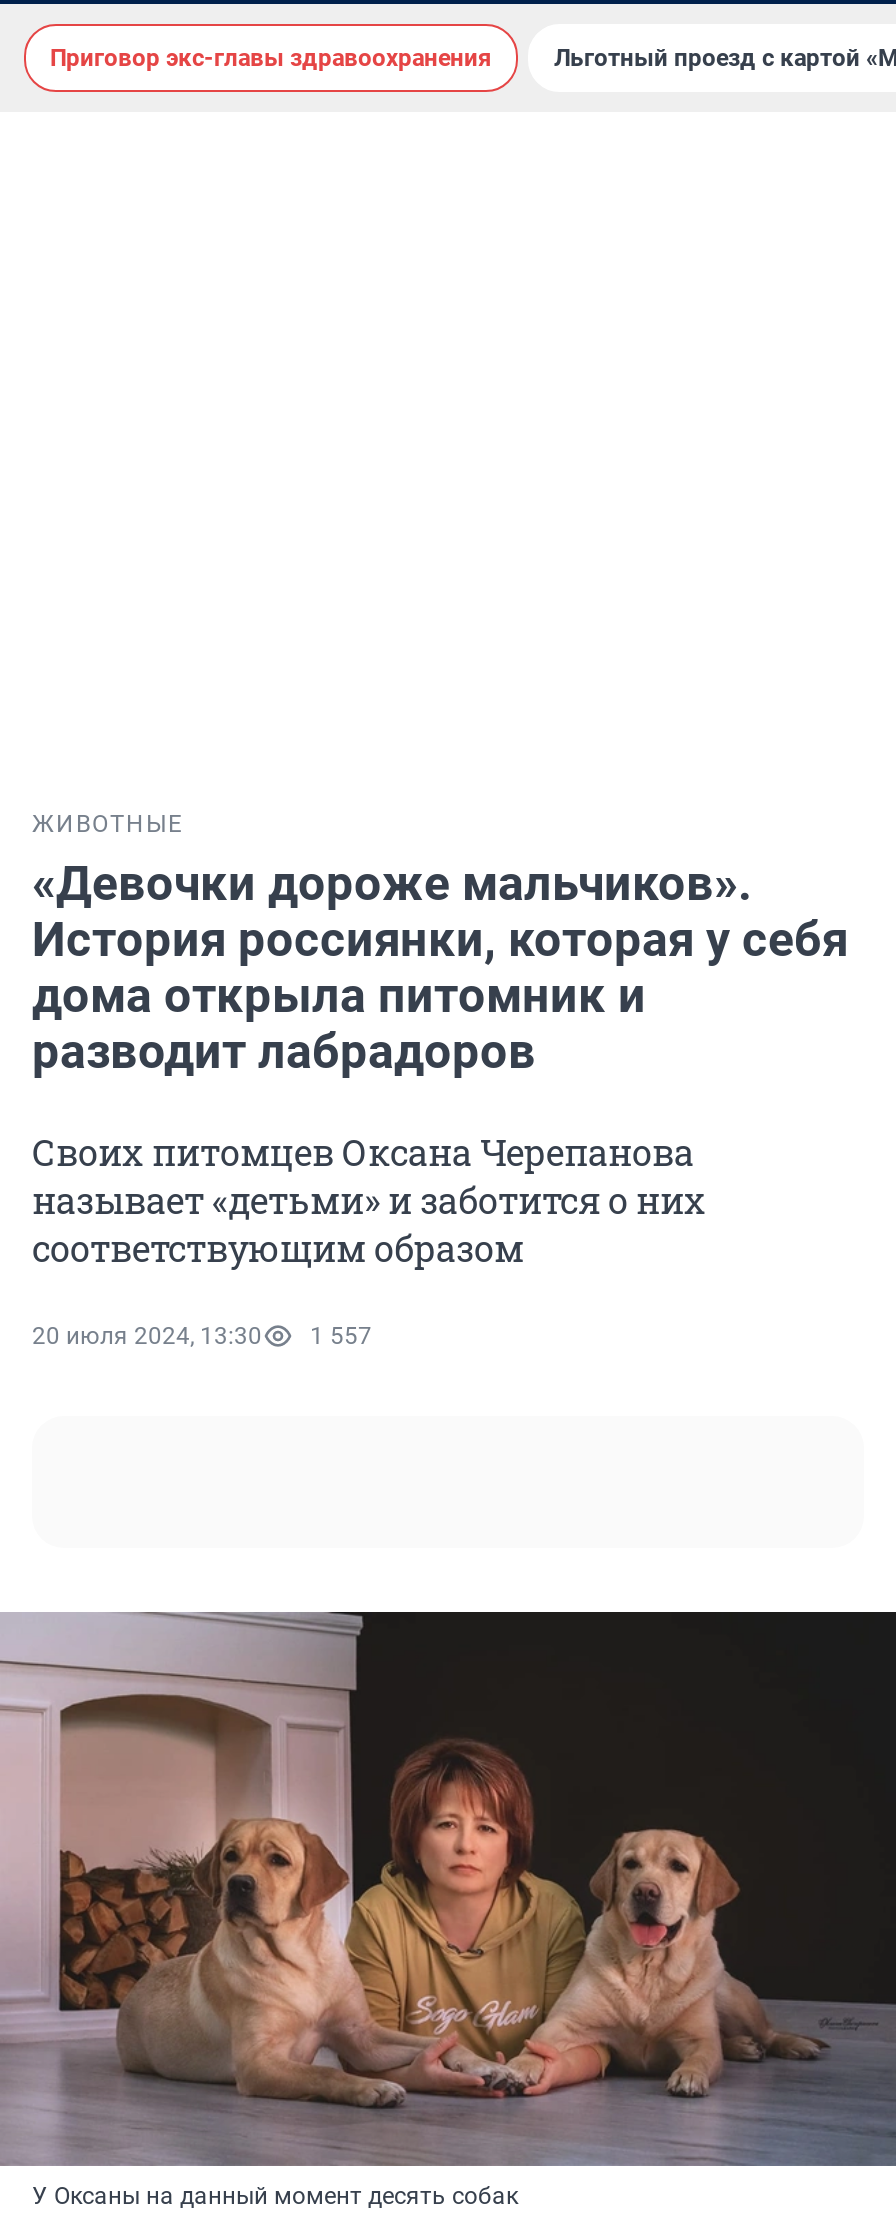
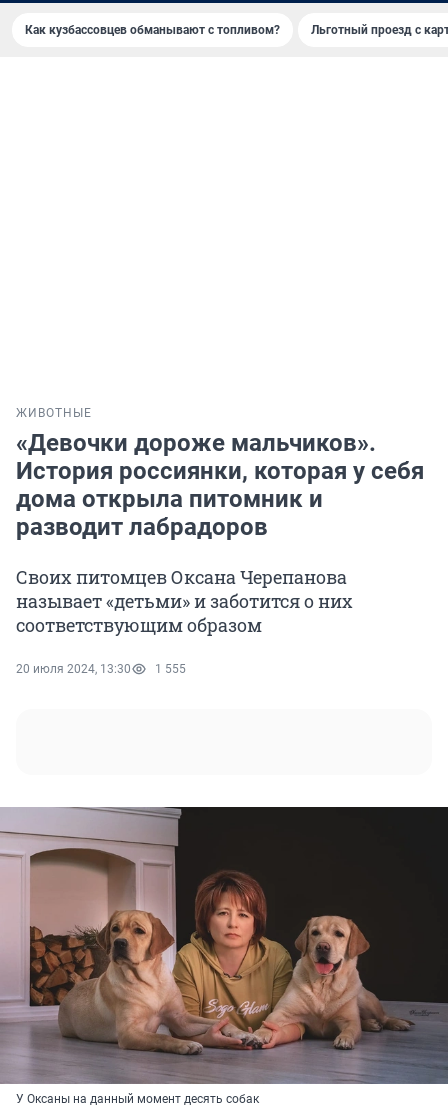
[50,44,492,72] Приговор экс-главы здравоохранения -> [25,23,280,37] Как кузбассовцев обманывают с топливом?
[32,1322,372,1350] 20 июля 2024, 13:30 1 557 -> [16,662,186,676] 20 июля 2024, 13:30 1 555

